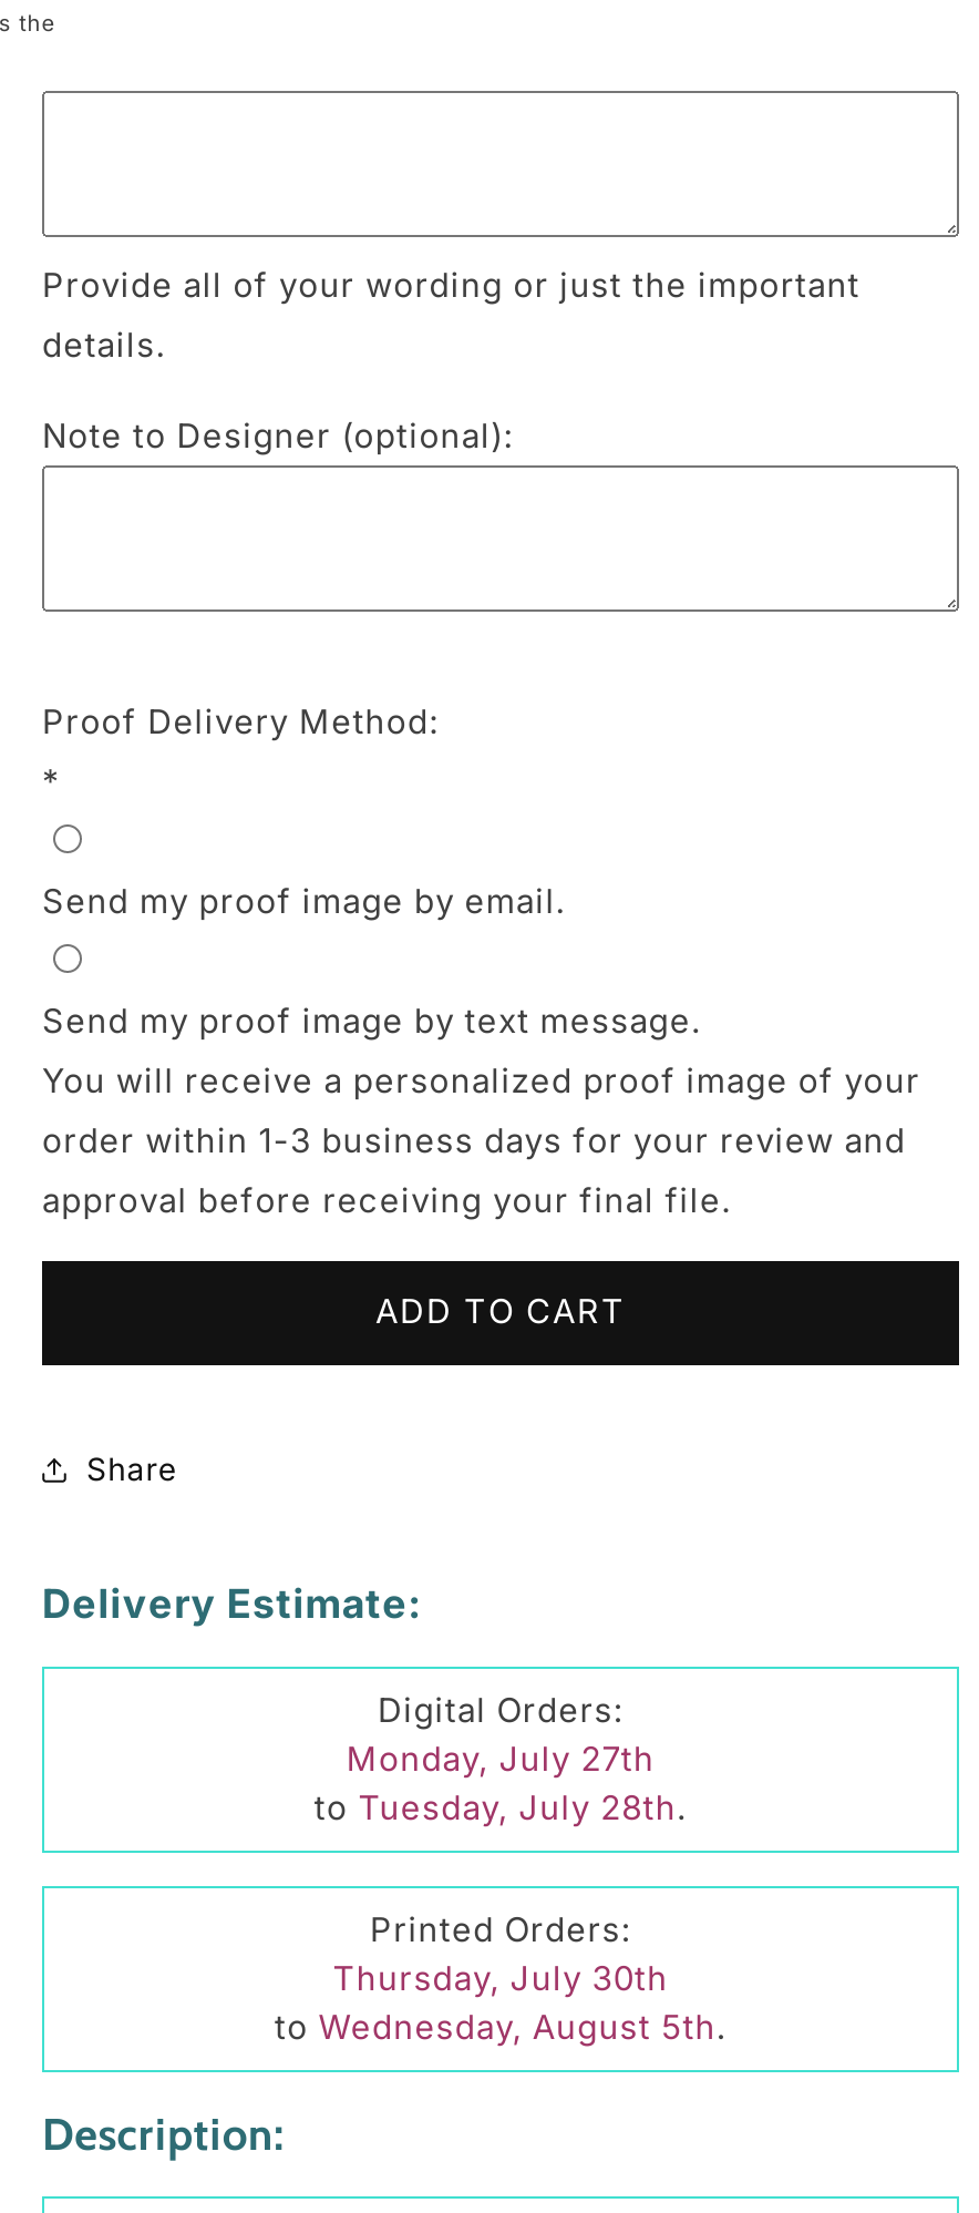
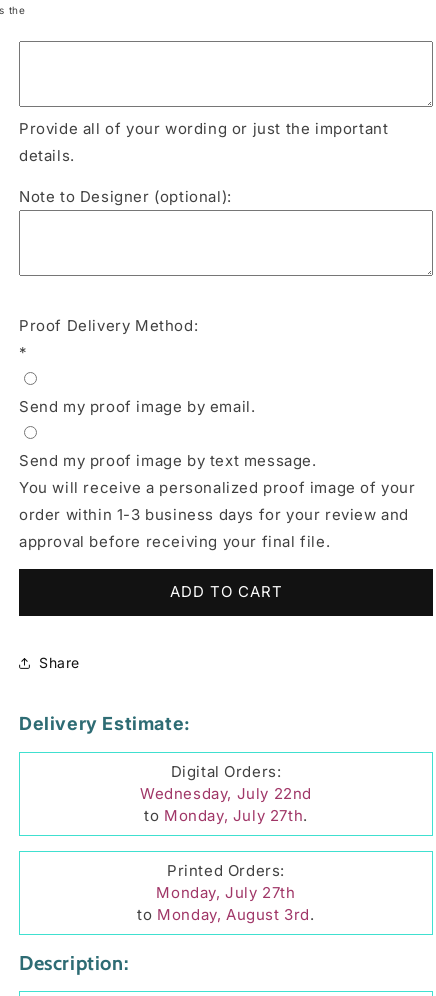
none -> [140,783,312,802] Wednesday, July 22nd
moved [346,1736,655,1779] -> [156,882,296,901]: Monday, July 27th
[314,1785,687,1827] to Tuesday, July 28th. -> [144,805,308,824] to Monday, July 27th.
[333,1956,668,1998] Thursday, July 30th -> none
[275,2005,726,2047] to Wednesday, August 5th. -> [137,904,315,923] to Monday, August 3rd.

